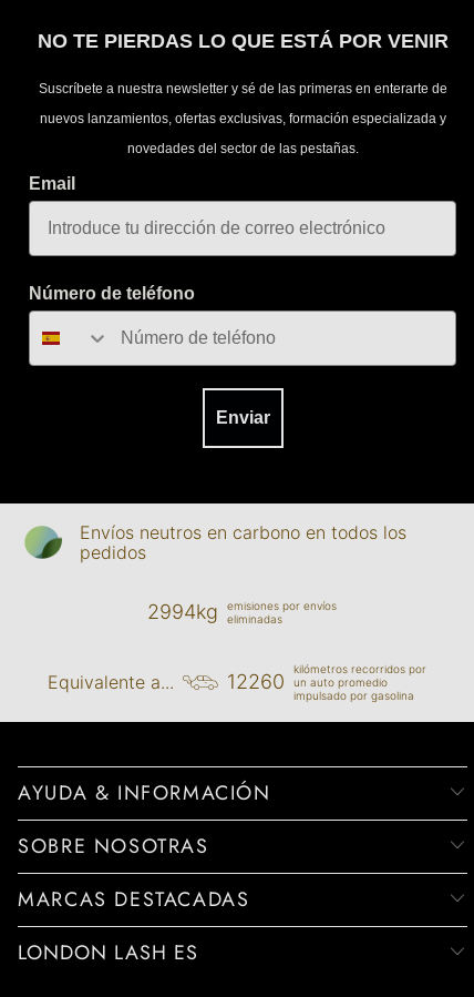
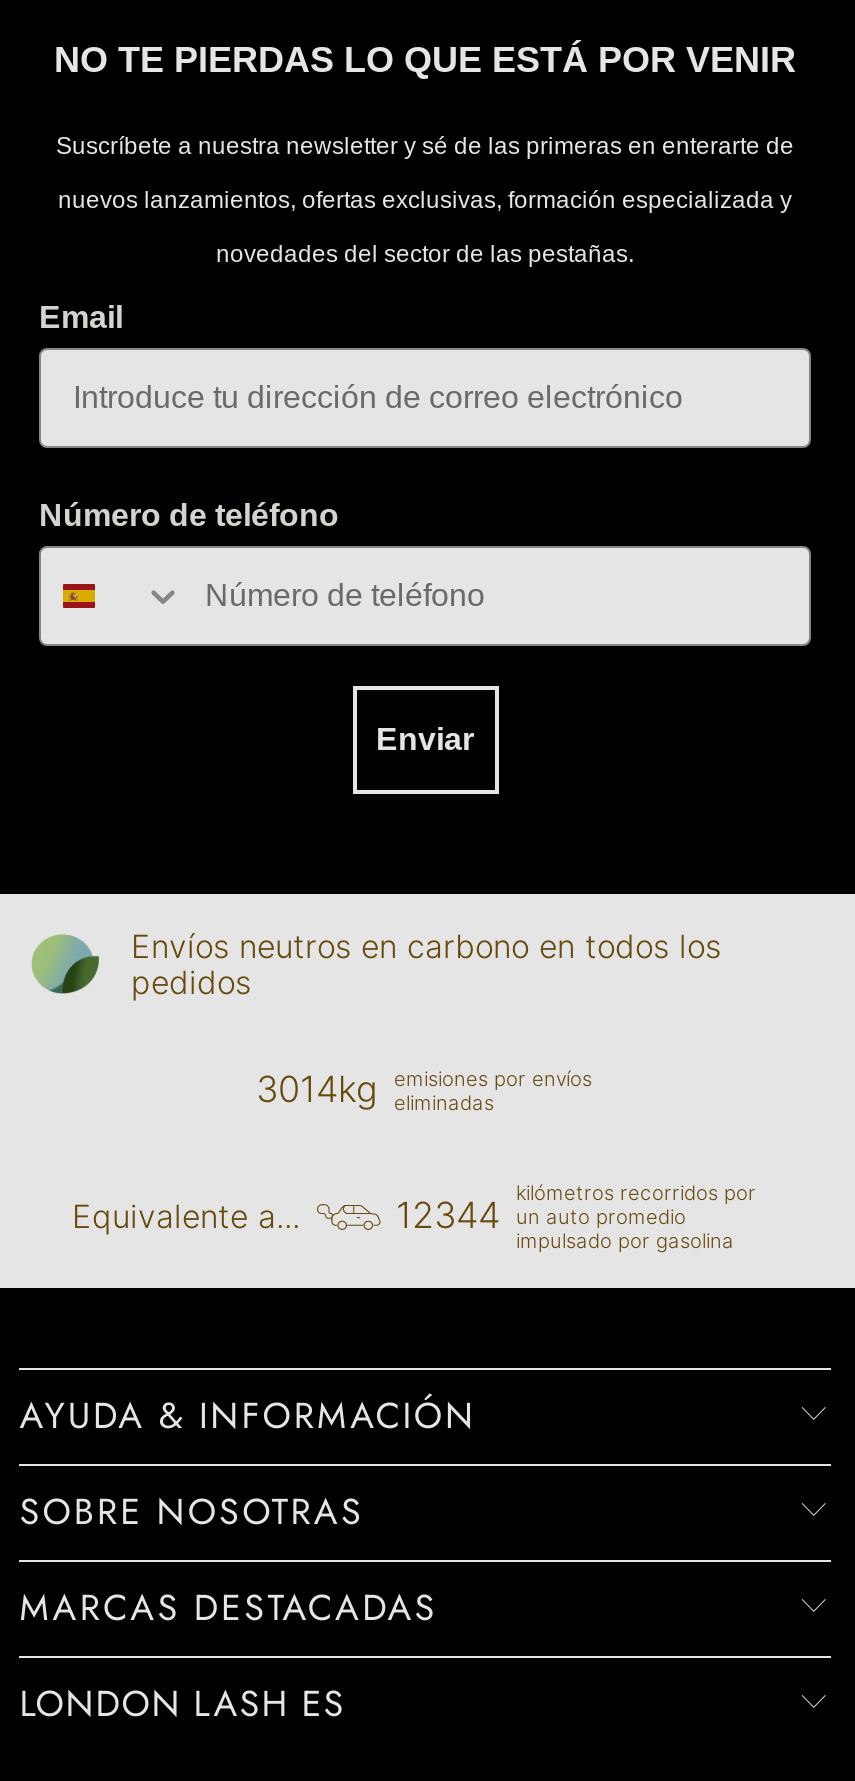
[147,599,337,626] 2994kg emisiones por envíos eliminadas -> [256,1067,592,1115] 3014kg emisiones por envíos eliminadas
[226,670,387,694] 12260 un auto promedio -> [396,1195,686,1237] 12344 un auto promedio

